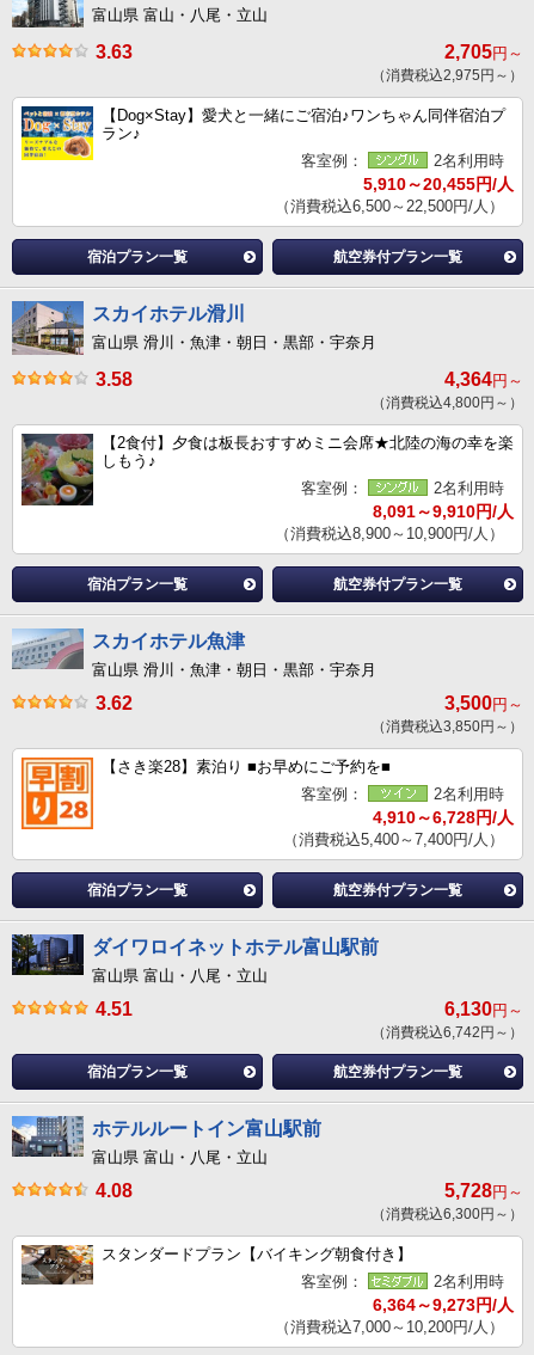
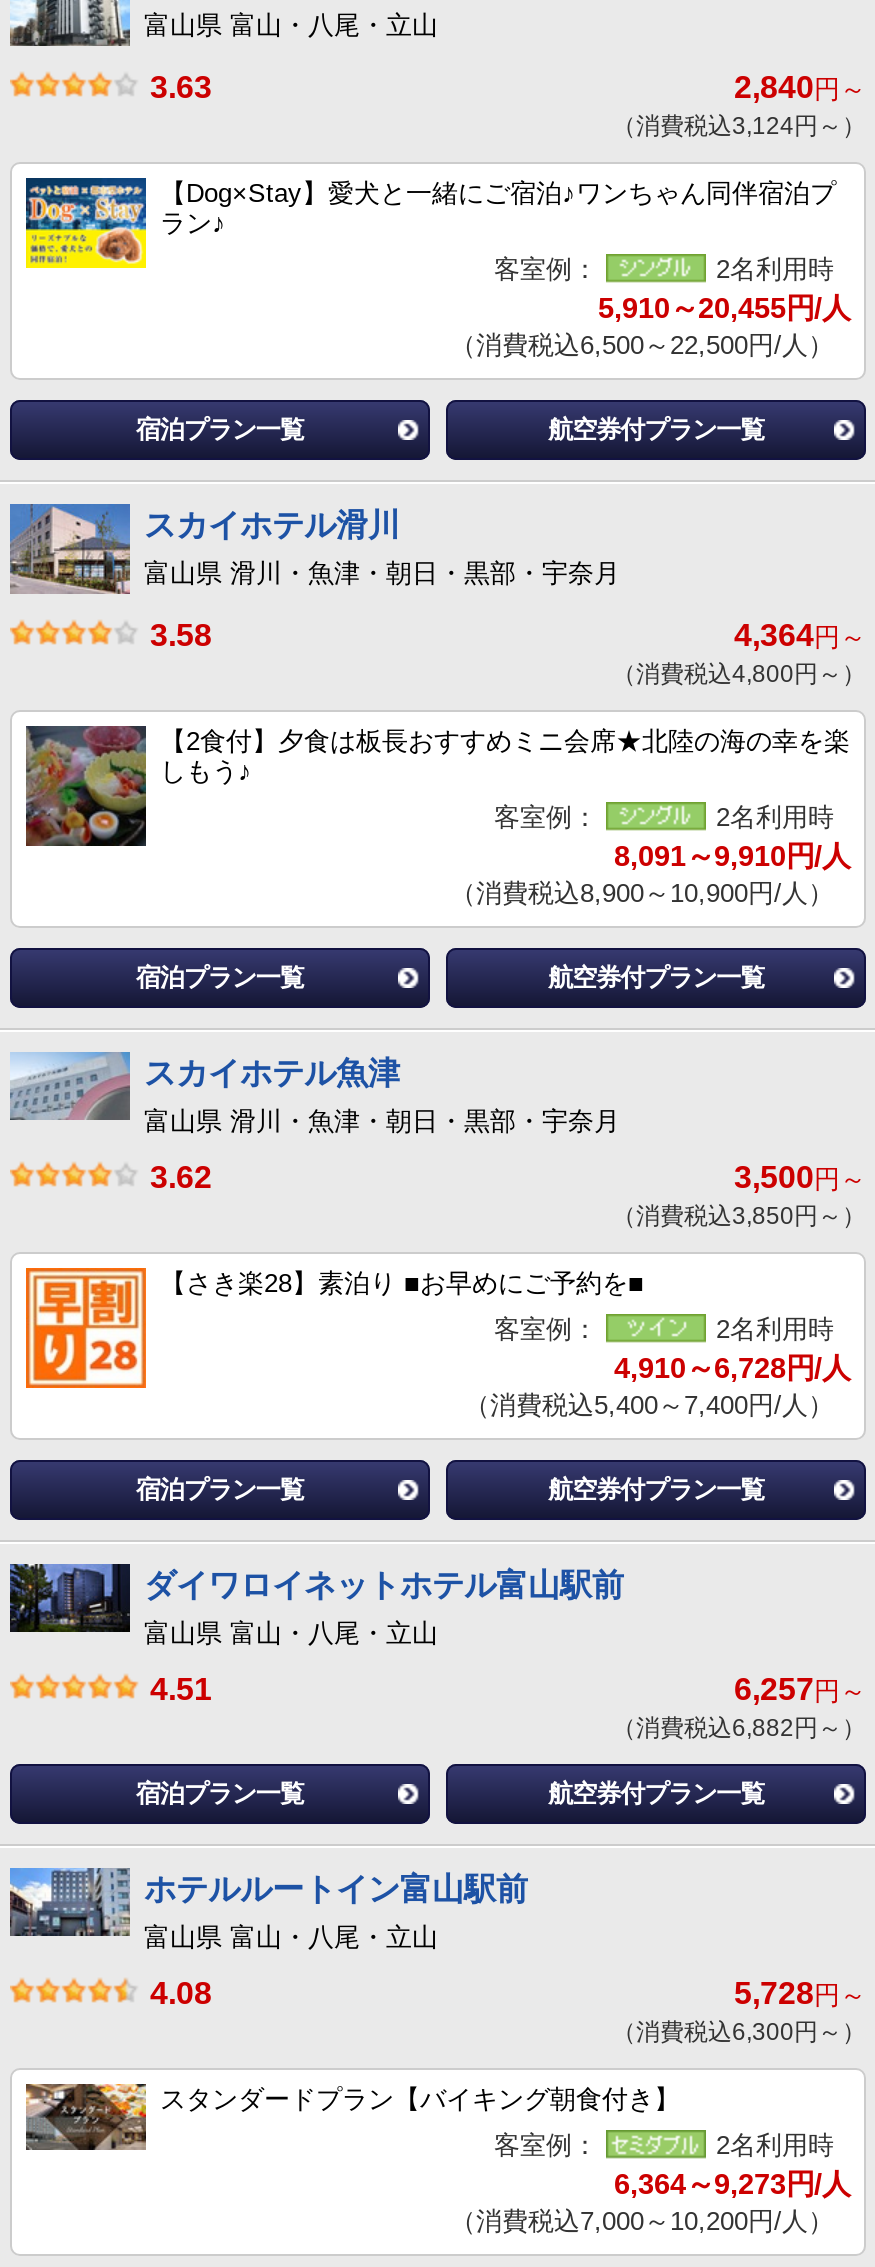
[444,42,523,62] 2,705円～ -> [734,70,866,104] 2,840円～
[372,67,523,84] （消費税込2,975円～） -> [612,112,866,140] （消費税込3,124円～）
[444,998,523,1019] 6,130円～ -> [734,1671,866,1705] 6,257円～
[372,1024,523,1040] （消費税込6,742円～） -> [612,1713,866,1741] （消費税込6,882円～）

